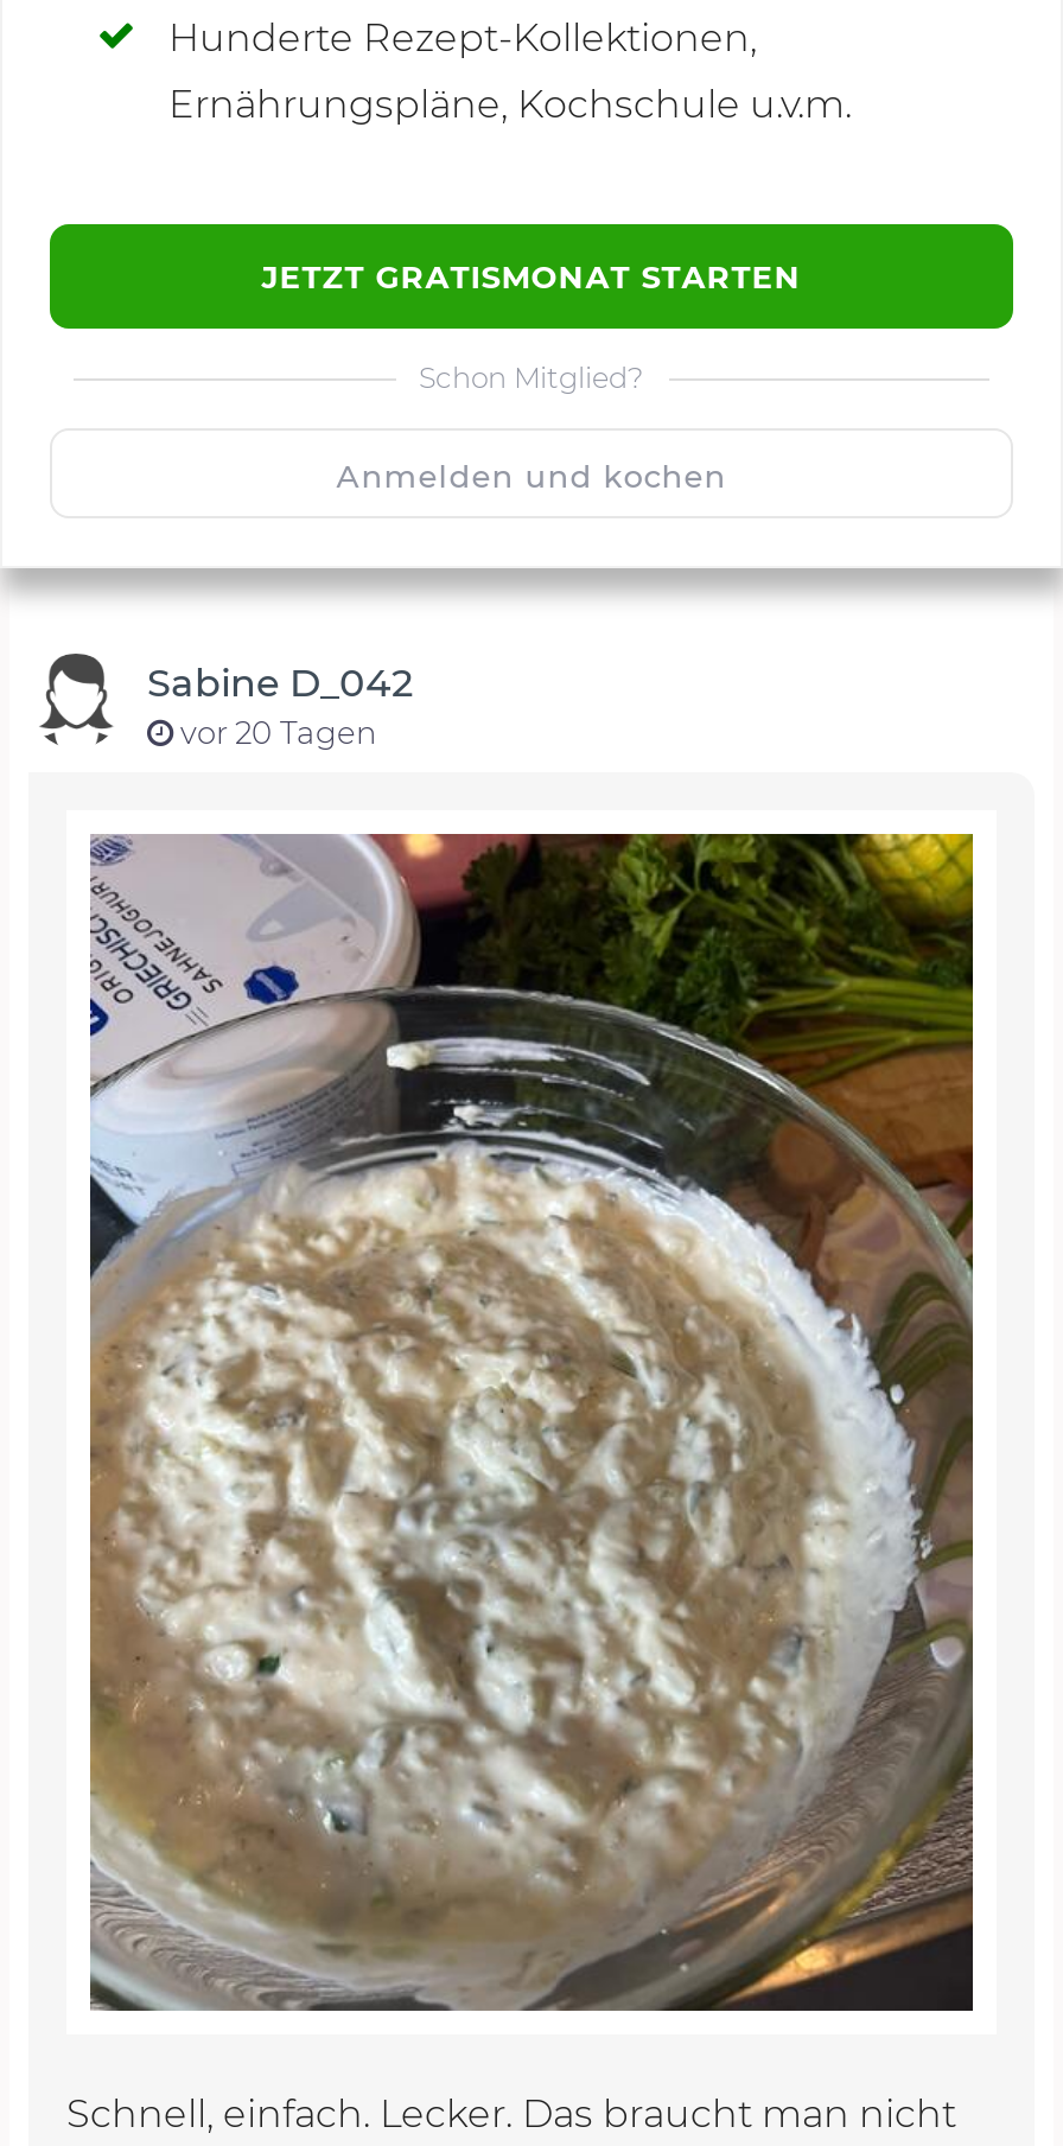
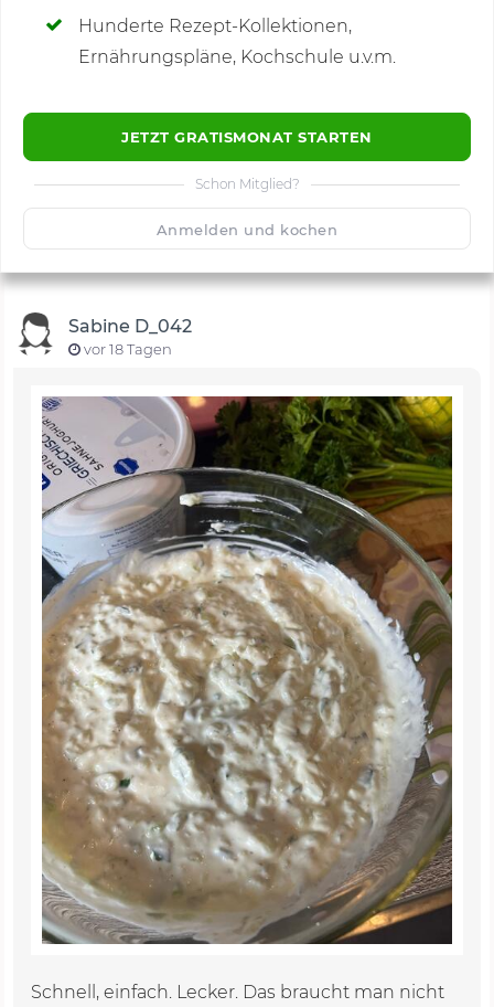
[173,713,377,751] vor 20 Tagen -> [80,340,172,358] vor 18 Tagen

